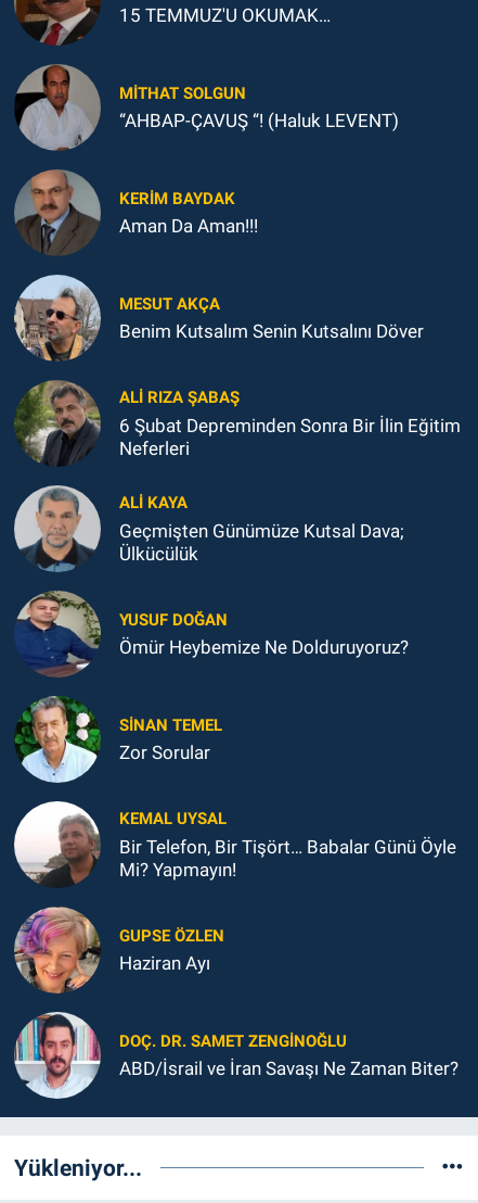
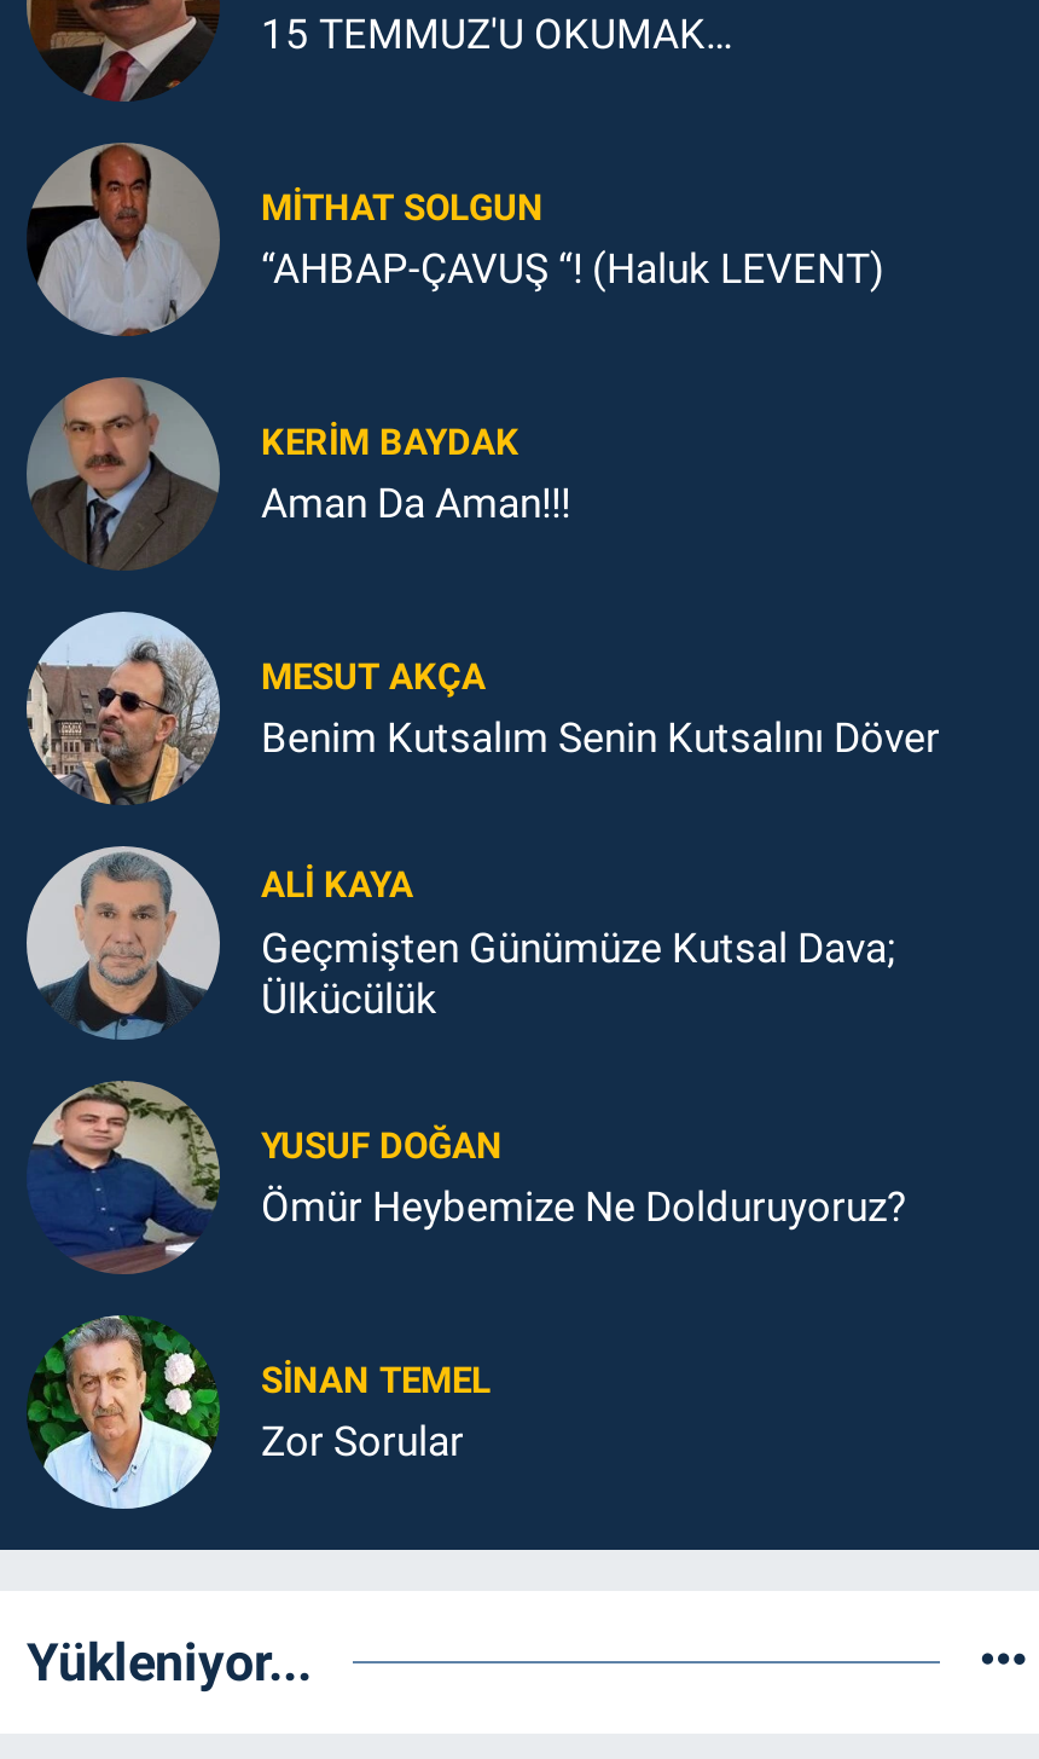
[14,381,461,467] [image] | ALI RIZA ŞABAŞ | 6 Şubat Depreminden Sonra Bir İlin Eğitim | Neferleri -> none
[21,809,456,974] [image] | KEMAL UYSAL | Bir Telefon, Bir Tişört… Babalar Günü Öyle | Mi? Yapmayın! | GUPSE ÖZLEN | Haziran Ayı -> none
[13,907,101,993] [image] -> none
[13,1011,458,1089] [image] | DOÇ. DR. SAMET ZENGİNOĞLU | ABD/İsrail ve İran Savaşı Ne Zaman Biter? -> none

